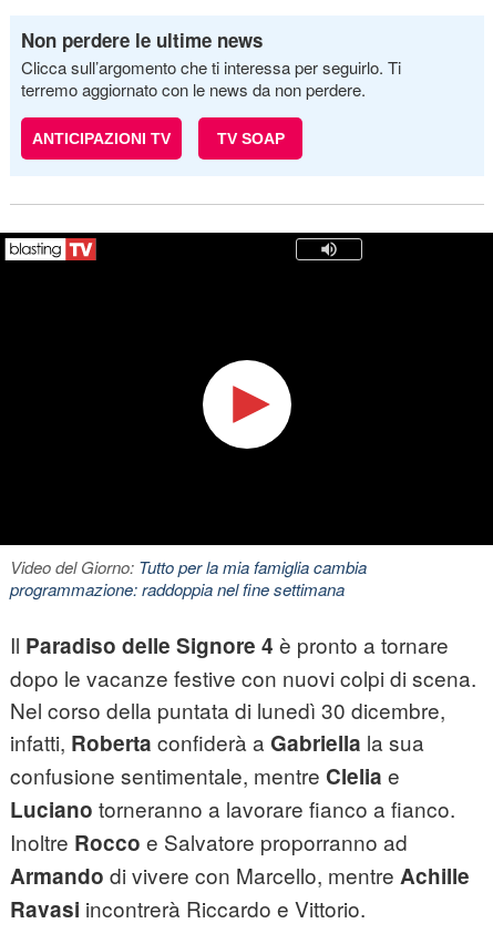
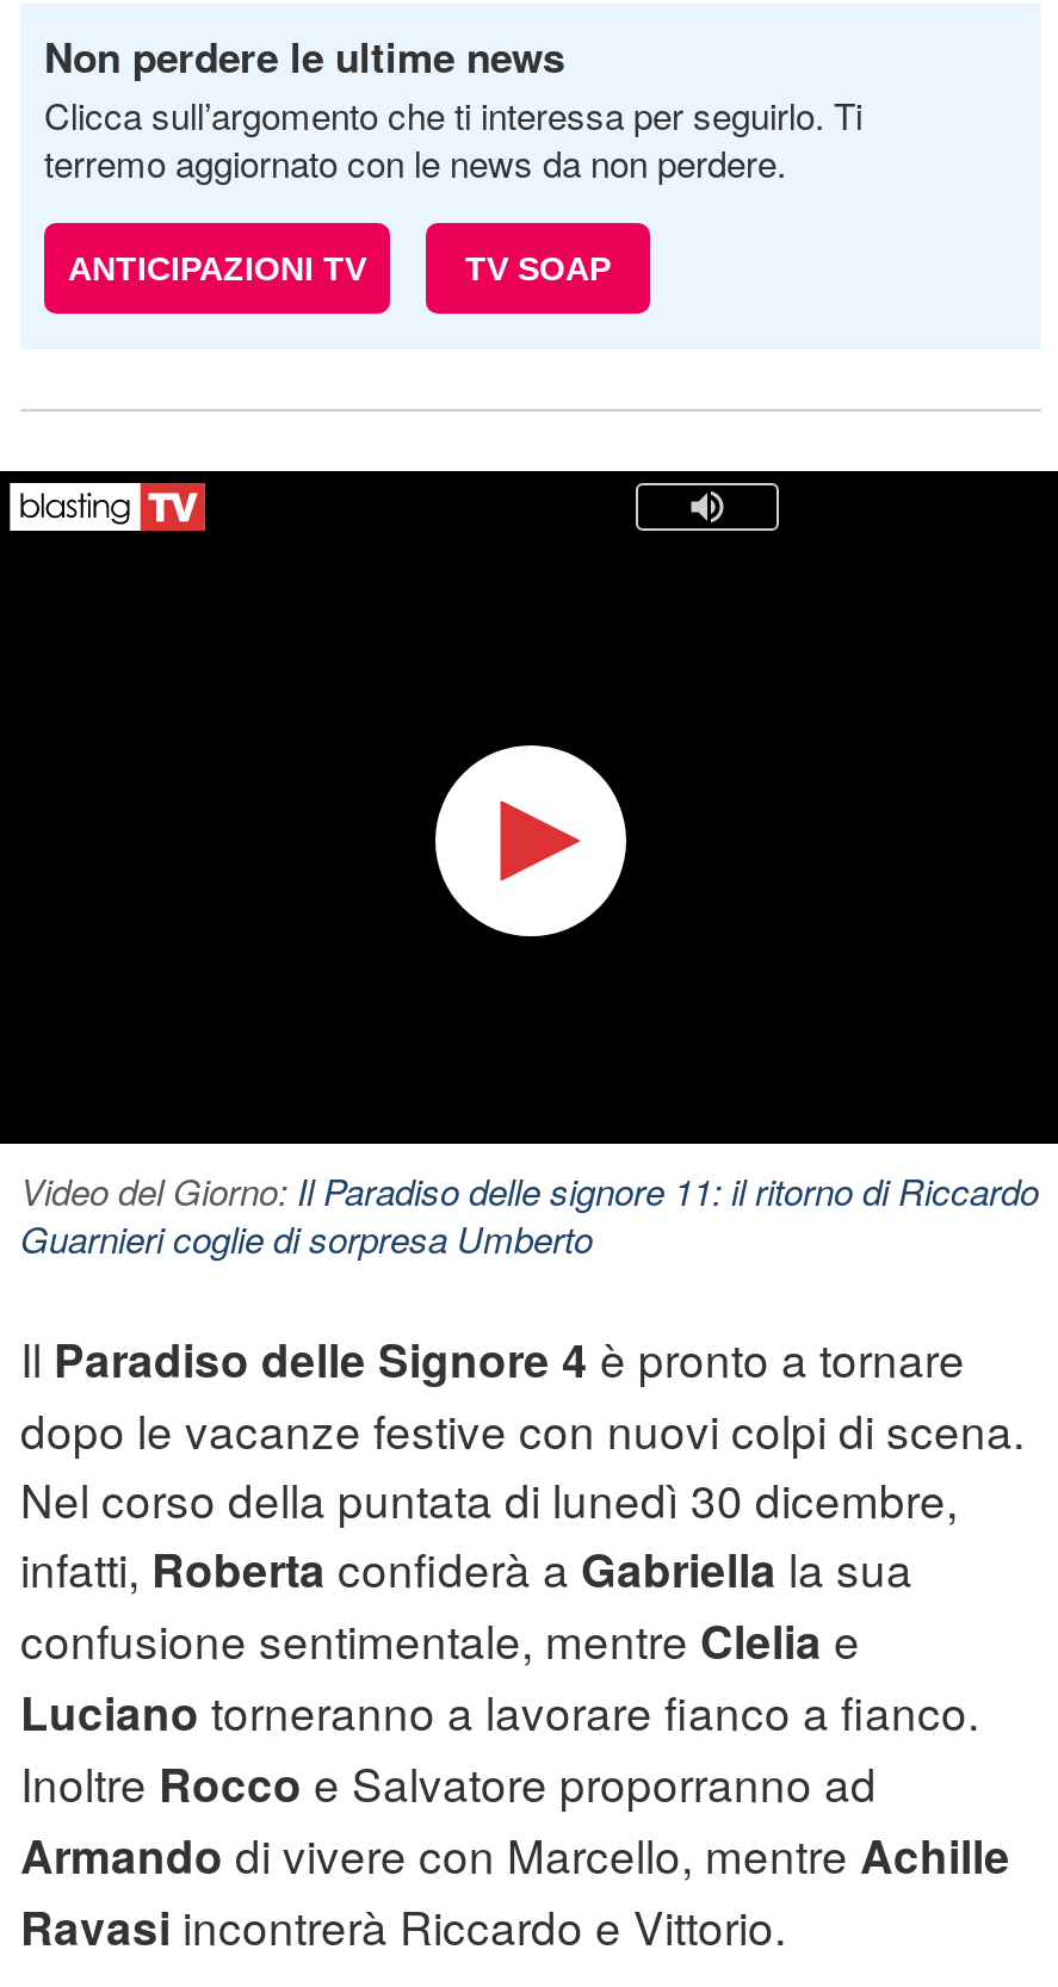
[10,555,367,601] Video del Giorno: Tutto per la mia famiglia cambia | programmazione: raddoppia nel fine settimana -> [20,1166,1039,1264] Video del Giorno: Il Paradiso delle signore 11: il ritorno di Riccardo | Guarnieri coglie di sorpresa Umberto

